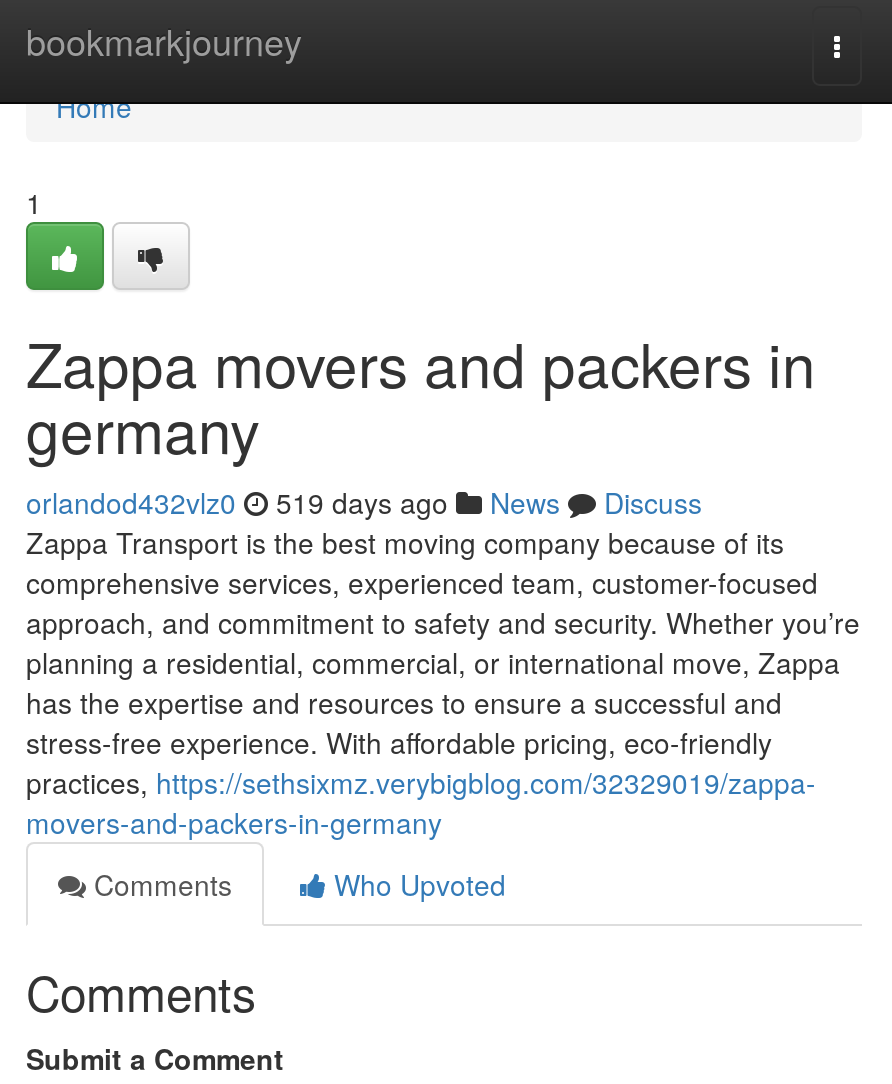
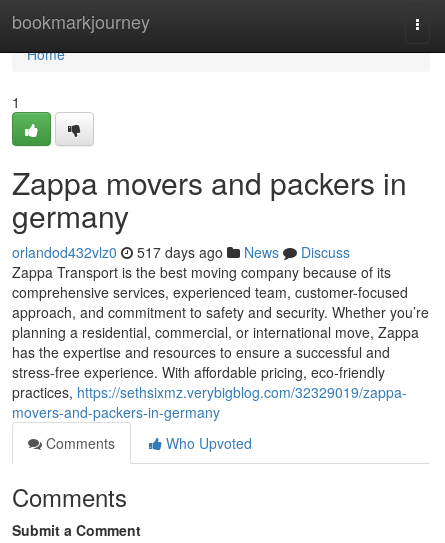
[26,482,702,522] orlandod432vlz0 519 days ago News Discuss -> [12,242,350,262] orlandod432vlz0 517 days ago News Discuss

